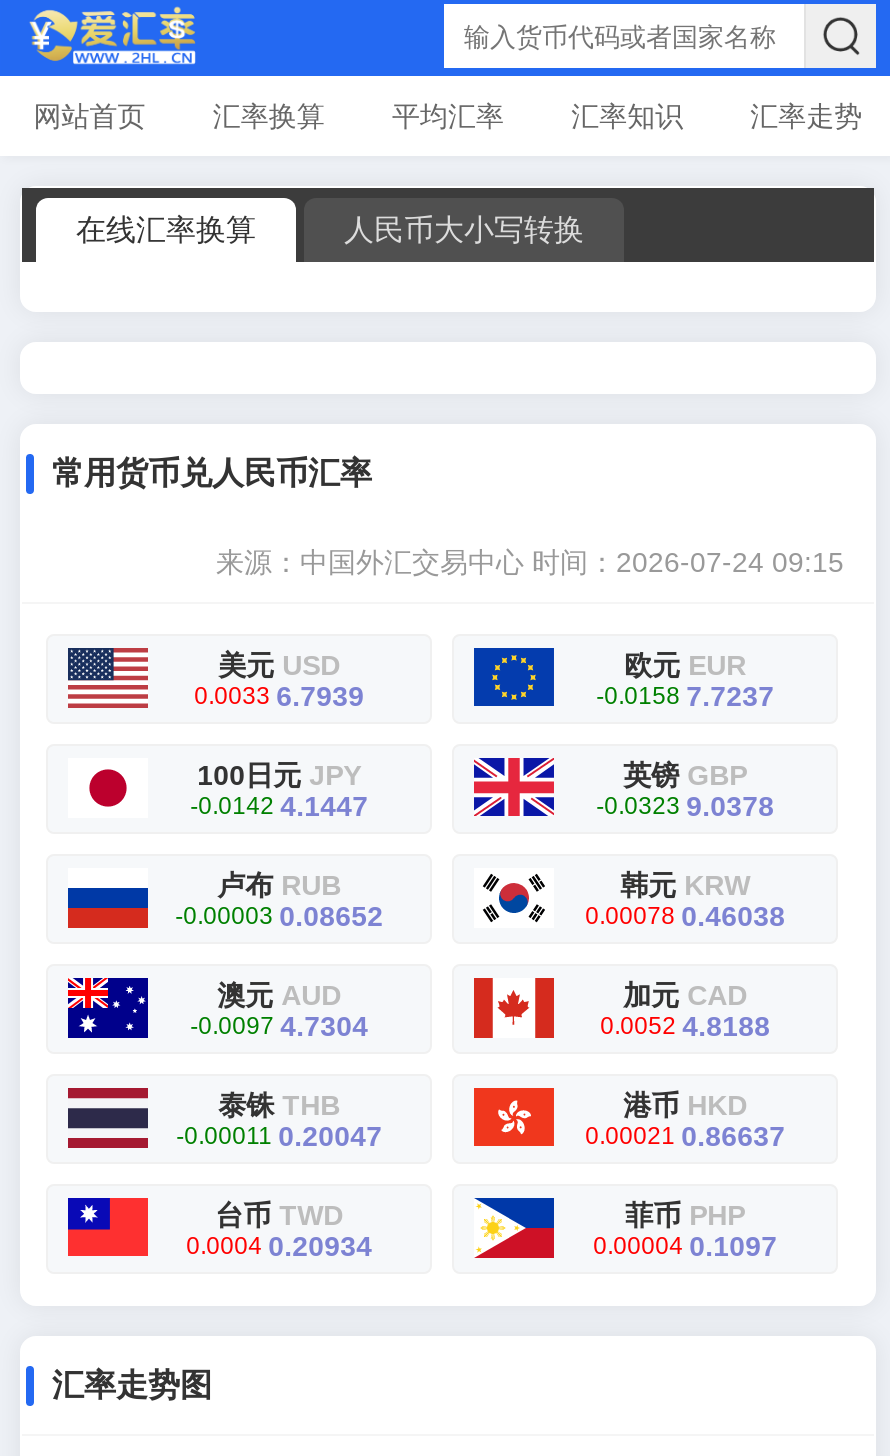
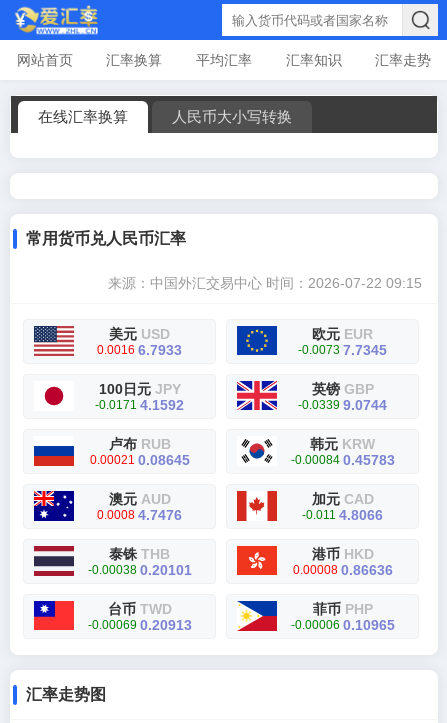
[216,546,844,578] 来源：中国外汇交易中心时间：2026-07-24 09:15 -> [108,275,422,291] 来源：中国外汇交易中心时间：2026-07-22 09:15
[194,680,364,712] 0.0033 6.7939 -> [97,342,182,358] 0.0016 6.7933
[596,680,774,712] -0.0158 7.7237 -> [298,342,387,358] -0.0073 7.7345
[190,790,368,822] -0.0142 4.1447 -> [95,397,184,413] -0.0171 4.1592
[596,790,774,822] -0.0323 9.0378 -> [298,397,387,413] -0.0339 9.0744
[175,900,383,932] -0.00003 0.08652 -> [90,452,190,468] 0.00021 0.08645
[585,900,785,932] 0.00078 0.46038 -> [291,452,395,468] -0.00084 0.45783
[190,1010,368,1042] -0.0097 4.7304 -> [97,507,182,523] 0.0008 4.7476
[600,1010,770,1042] 0.0052 4.8188 -> [302,507,383,523] -0.011 4.8066
[176,1120,382,1152] -0.00011 0.20047 -> [88,562,192,578] -0.00038 0.20101
[585,1120,785,1152] 0.00021 0.86637 -> [293,562,393,578] 0.00008 0.86636
[186,1230,372,1262] 0.0004 0.20934 -> [88,617,192,633] -0.00069 0.20913
[593,1230,777,1262] 0.00004 0.1097 -> [291,617,395,633] -0.00006 0.10965

